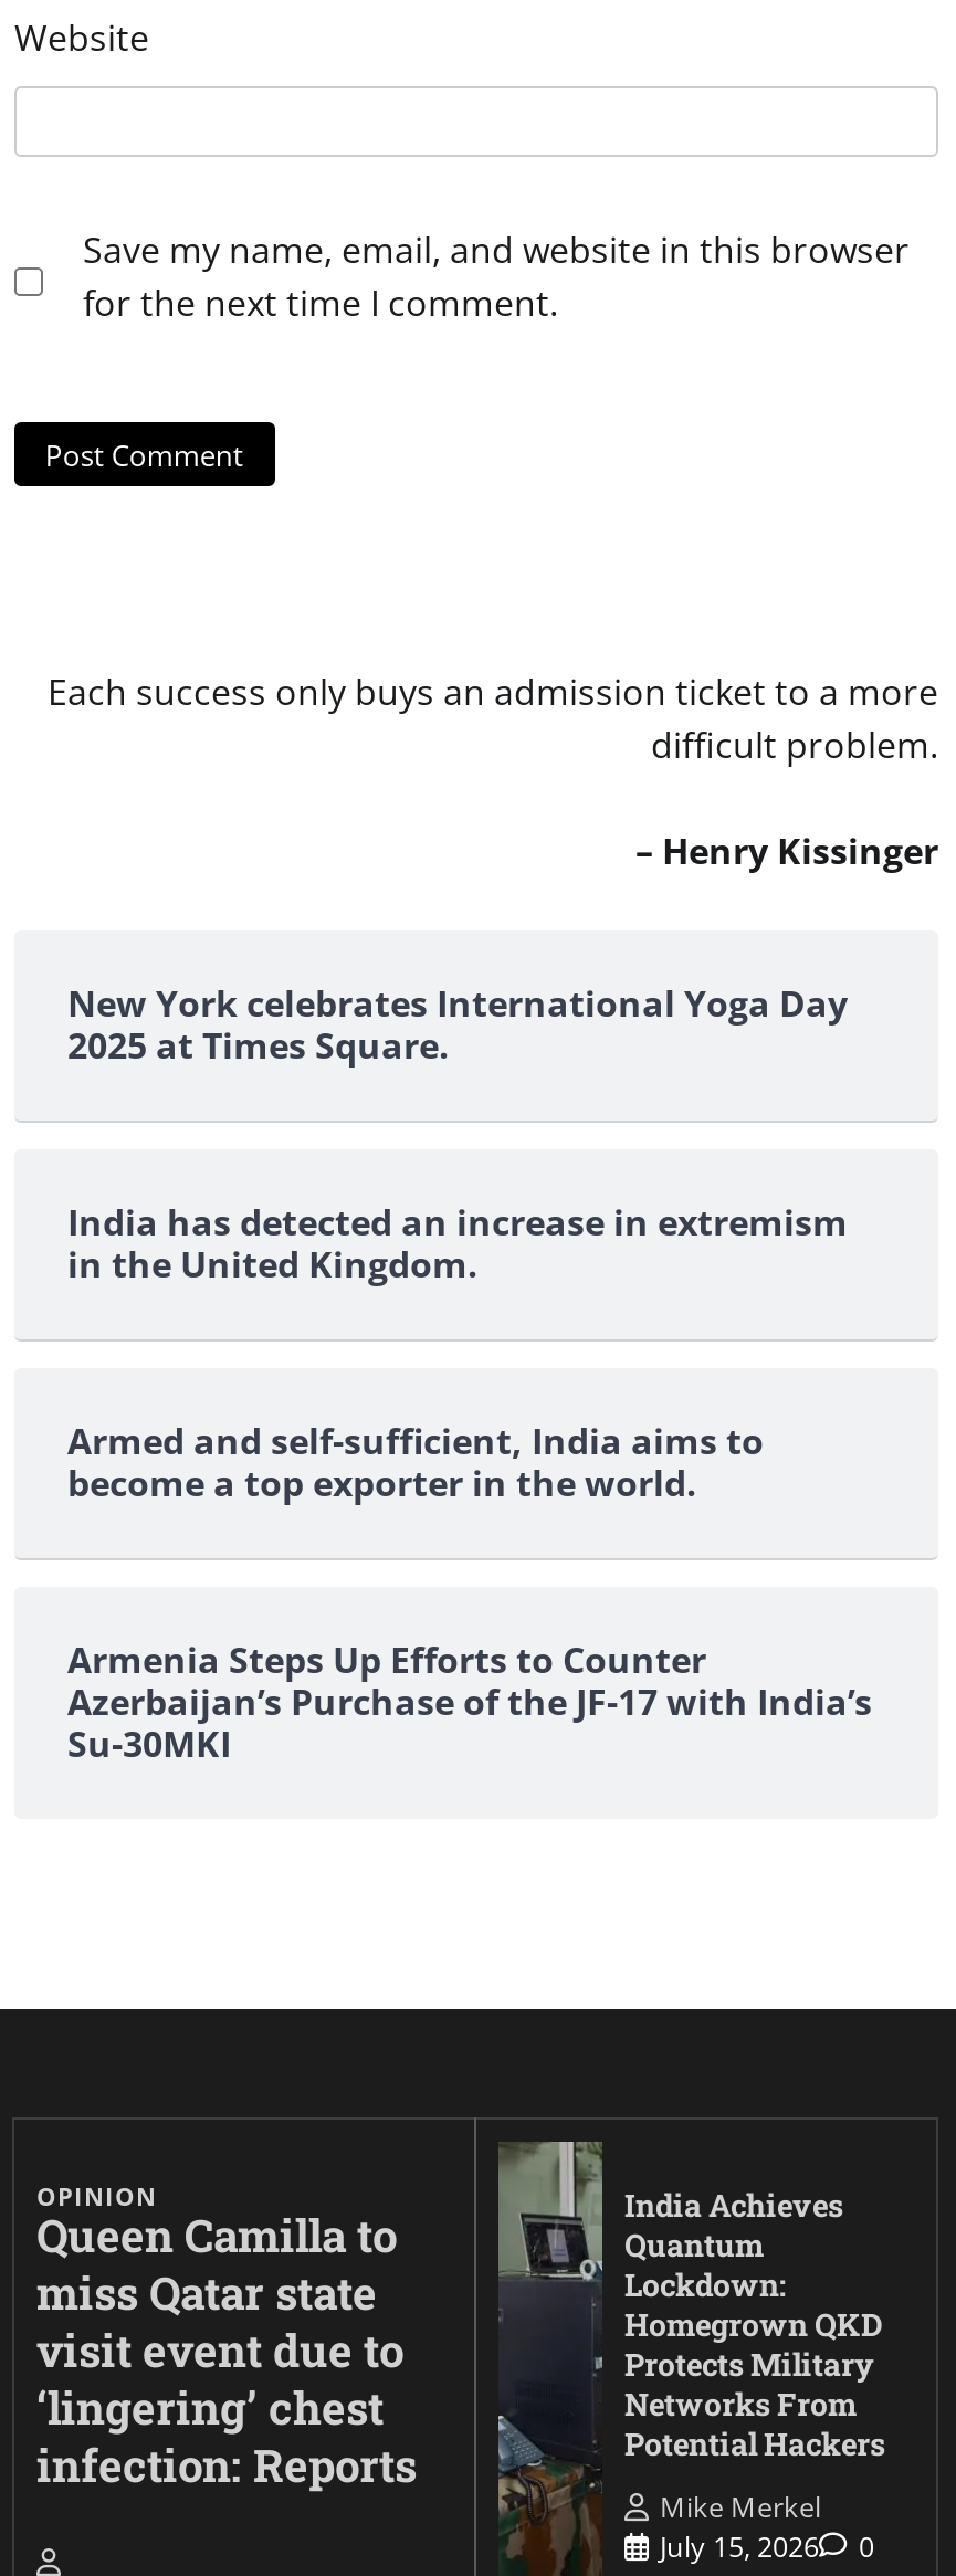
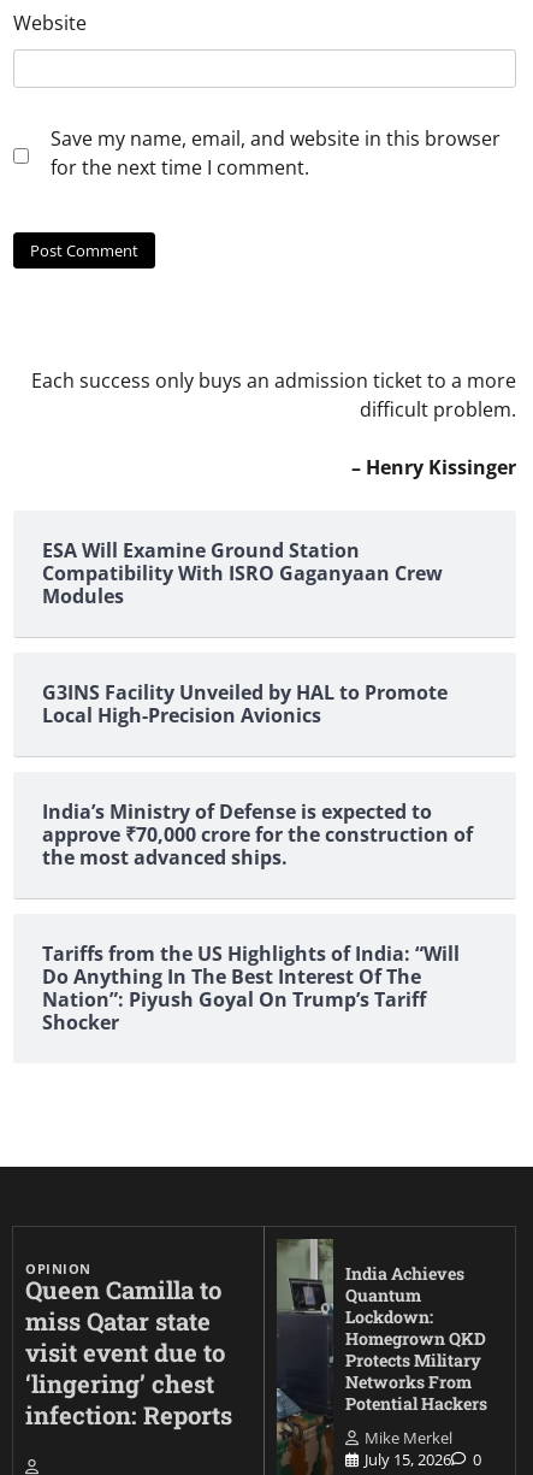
[67,980,848,1071] New York celebrates International Yoga Day | 2025 at Times Square. -> [42,537,443,609] ESA Will Examine Ground Station | Compatibility With ISRO Gaganyaan Crew | Modules
[67,1199,848,1289] India has detected an increase in extremism | in the United Kingdom. -> [42,679,448,728] G3INS Facility Unveiled by HAL to Promote | Local High-Precision Avionics
[67,1418,764,1508] Armed and self-sufficient, India aims to | become a top exporter in the world. -> [42,798,473,870] India’s Ministry of Defense is expected to | approve ₹70,000 crore for the construction of | the most advanced ships.
[67,1636,872,1769] Armenia Steps Up Efforts to Counter | Azerbaijan’s Purchase of the JF-17 with India’s | Su-30MKI -> [42,940,460,1035] Tariffs from the US Highlights of India: “Will | Do Anything In The Best Interest Of The | Nation”: Piyush Goyal On Trump’s Tariff | Shocker

